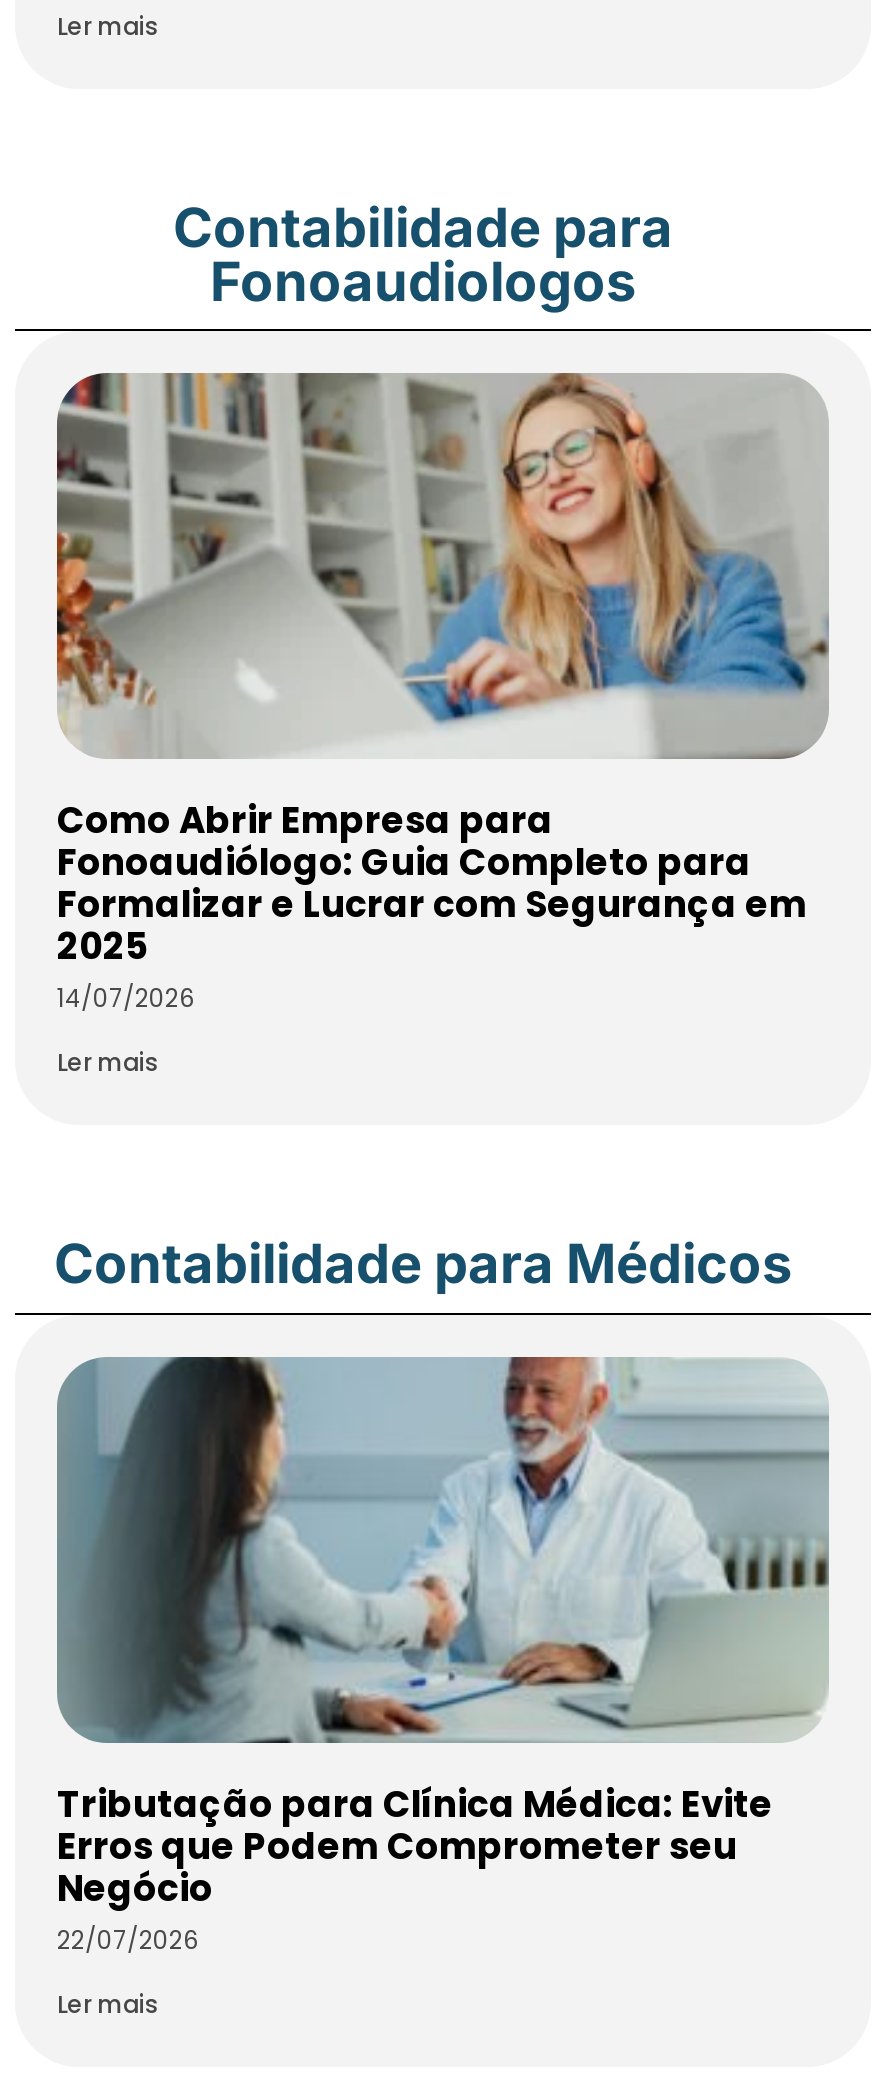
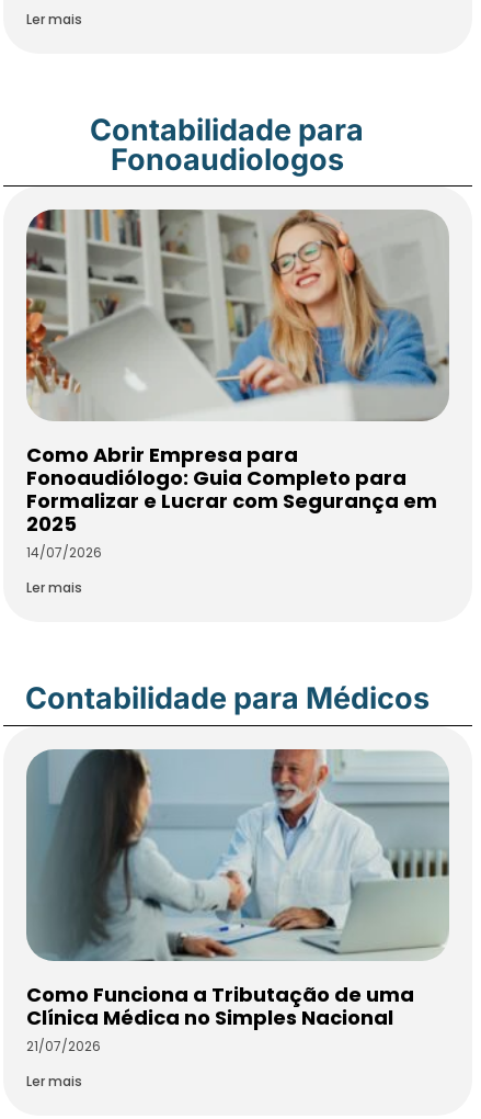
[57,1779,773,1957] Tributação para Clínica Médica: Evite | Erros que Podem Comprometer seu | Negócio | 22/07/2026 -> [26,981,414,1055] Como Funciona a Tributação de uma | Clínica Médica no Simples Nacional | 21/07/2026

